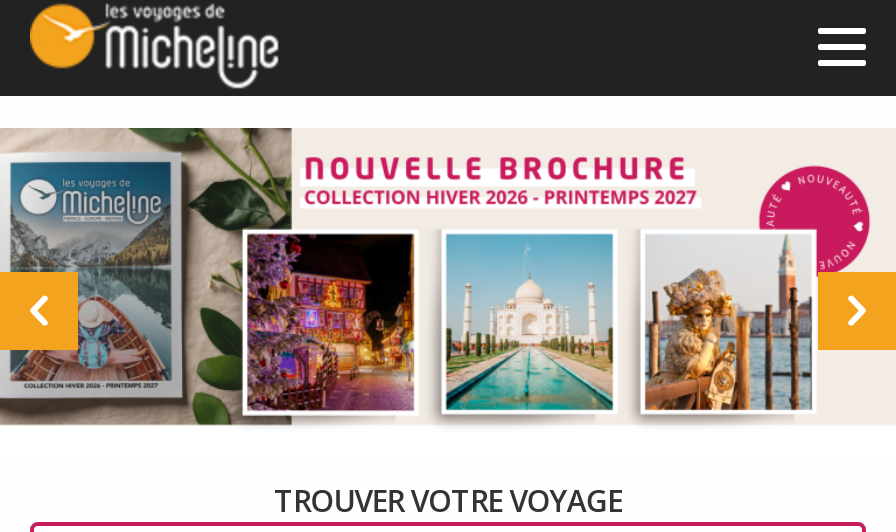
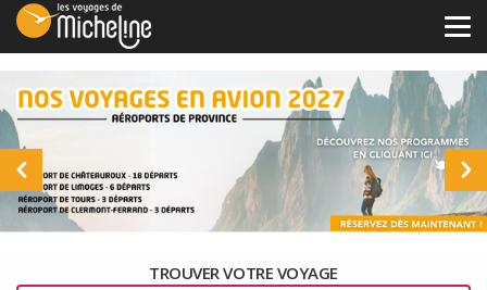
[6,126,890,428] [image] -> [3,70,484,234] [image]

